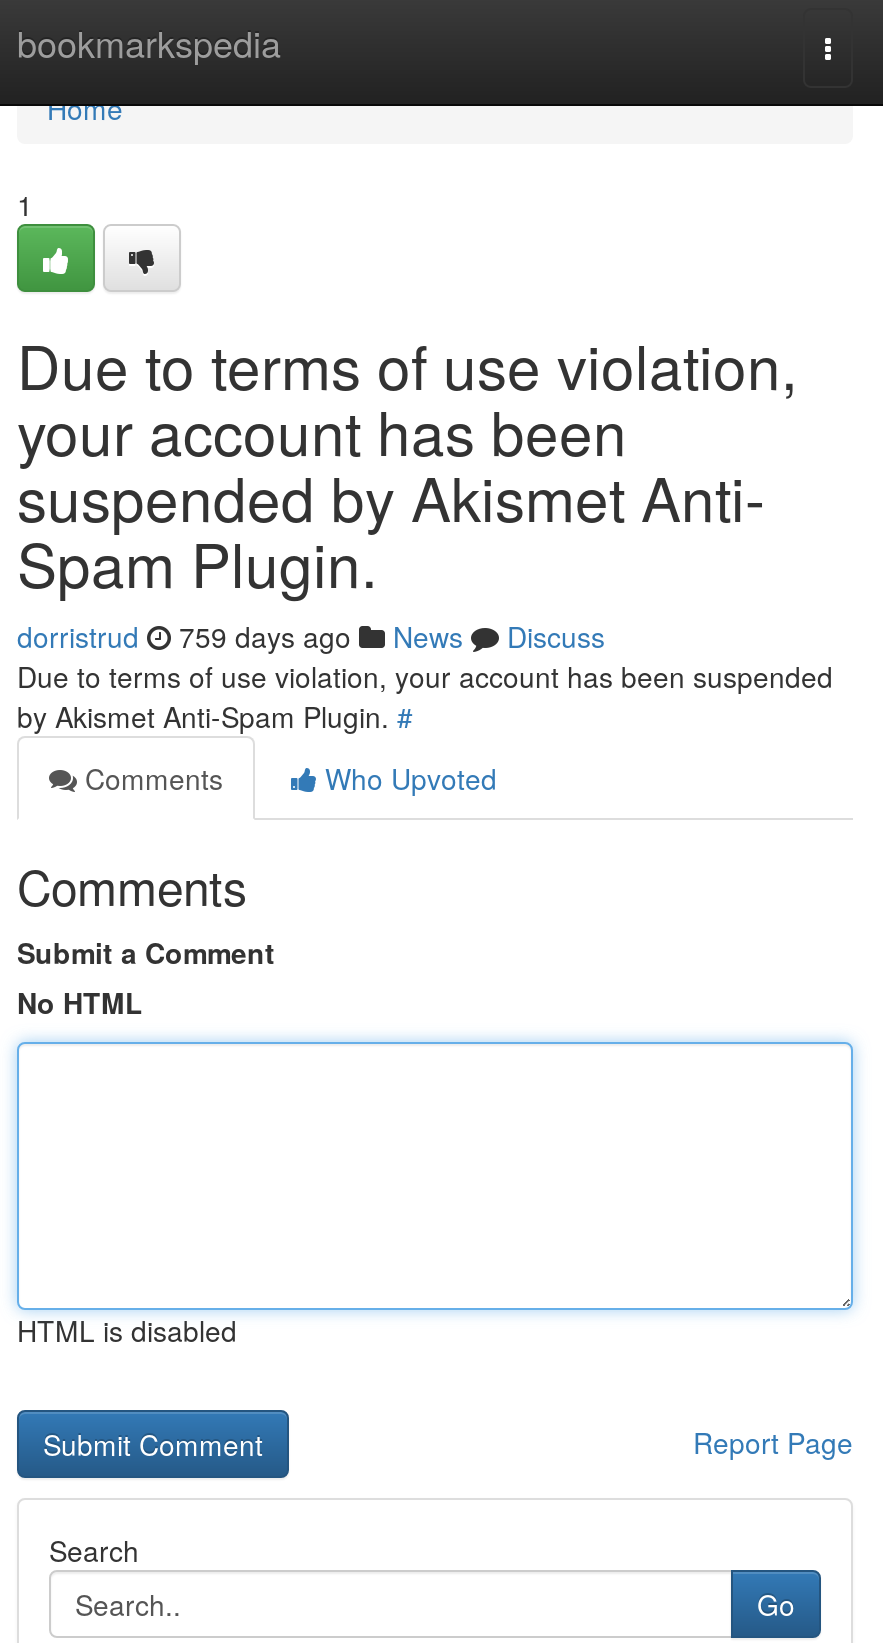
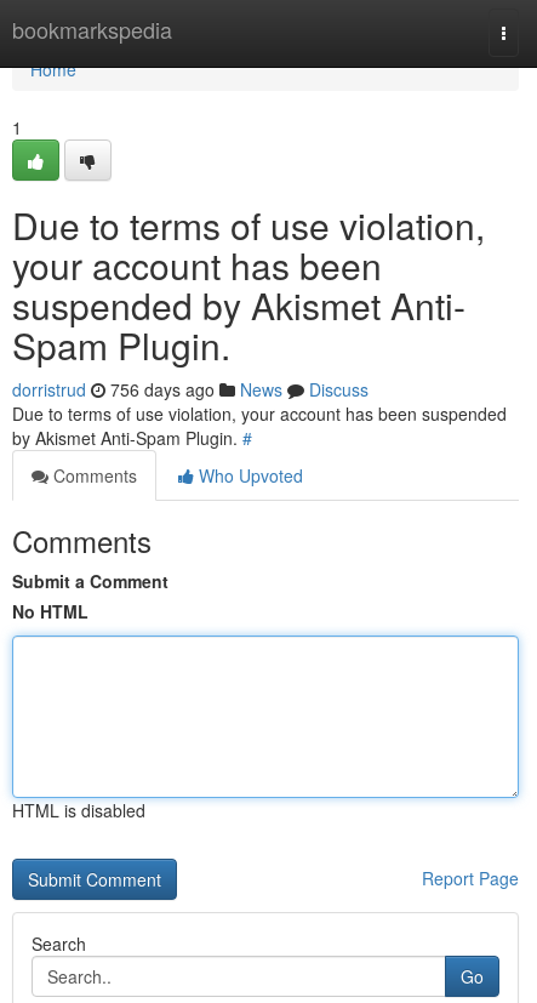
[17,616,605,656] dorristrud 759 days ago News Discuss -> [12,377,369,401] dorristrud 756 days ago News Discuss

